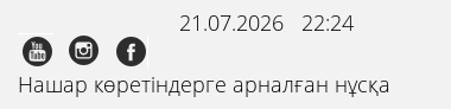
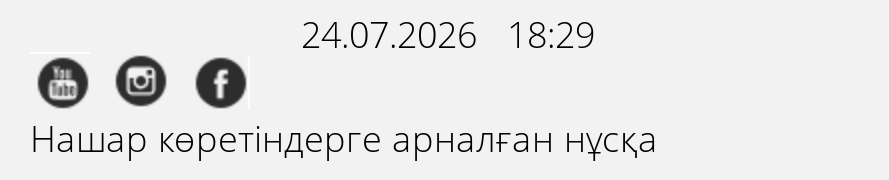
[179,8,283,37] 21.07.2026 -> [301,10,477,58] 24.07.2026
[301,8,353,37] 22:24 -> [507,10,595,58] 18:29

